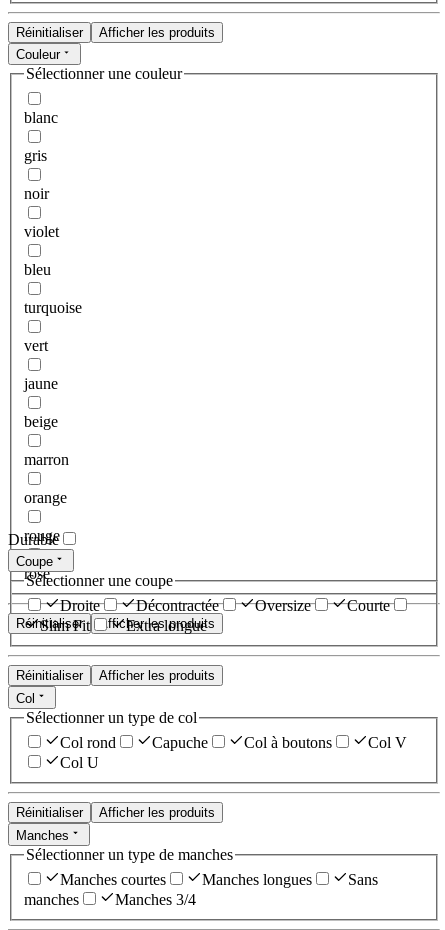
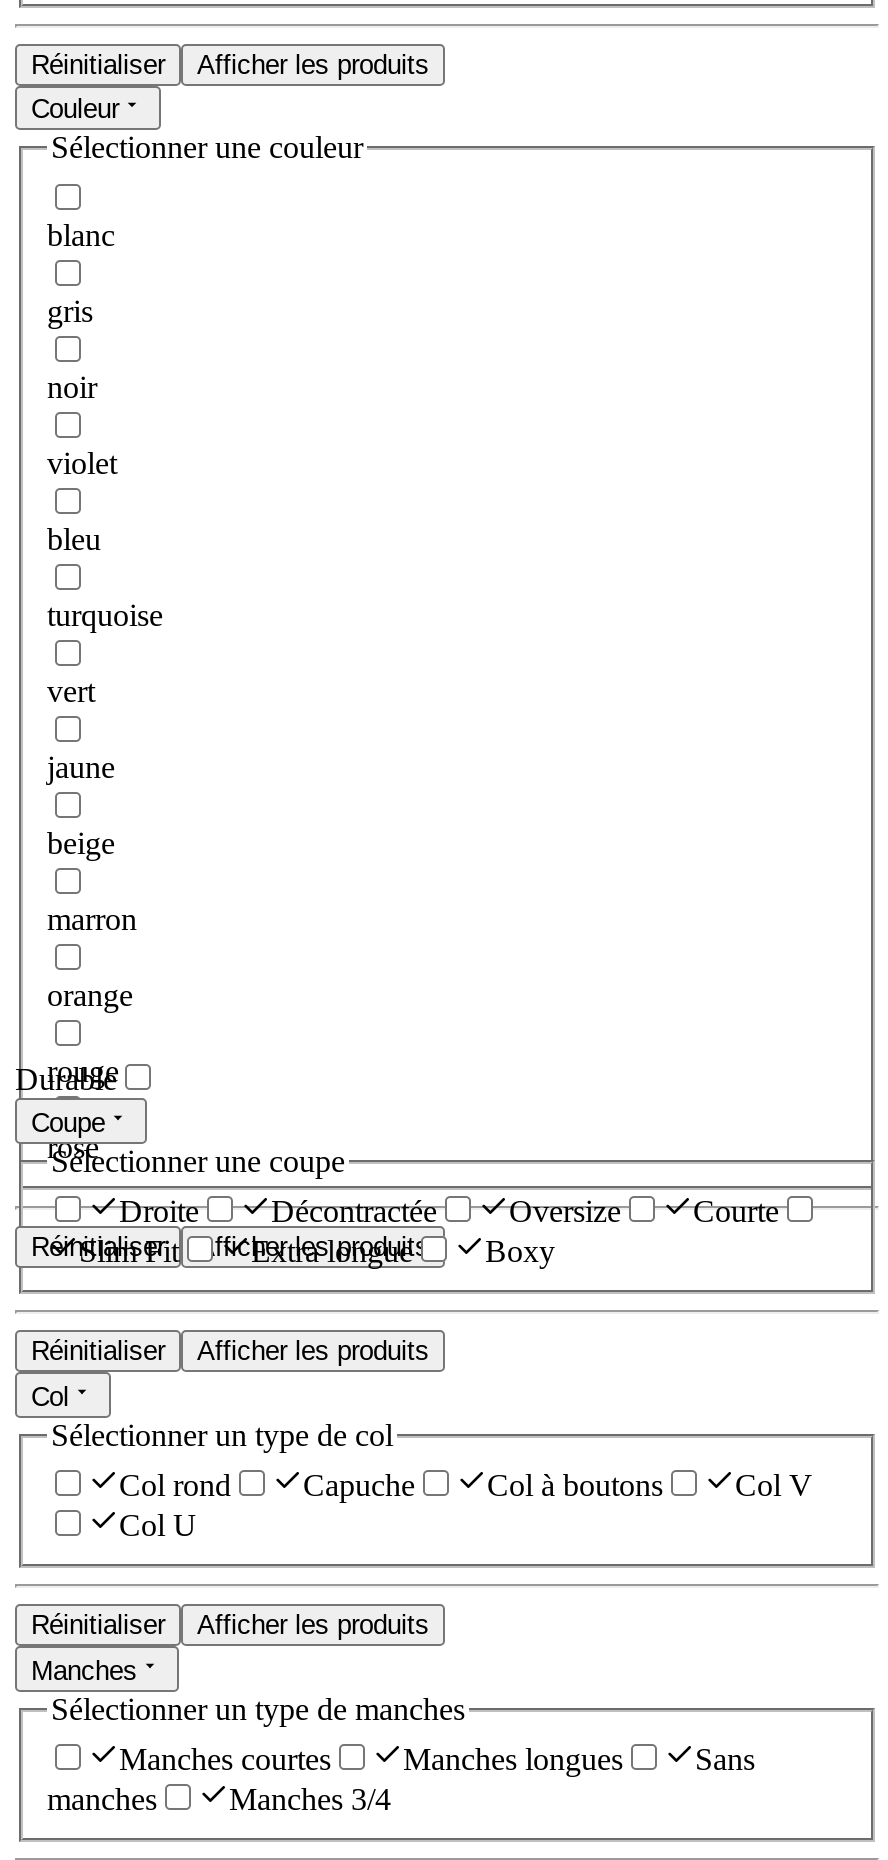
none -> [485,1235,555,1269] Boxy

